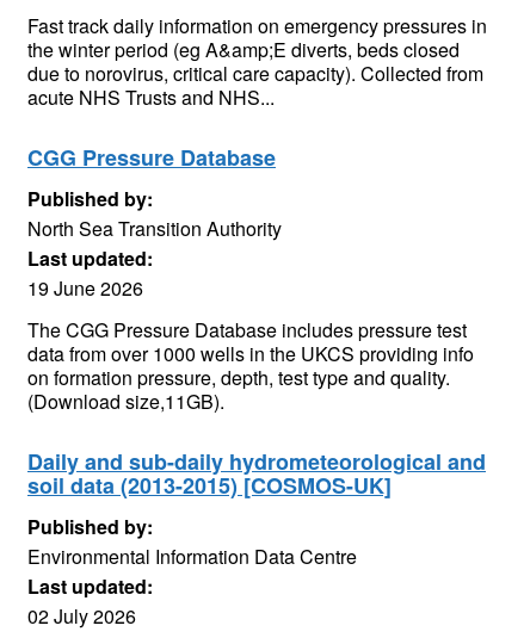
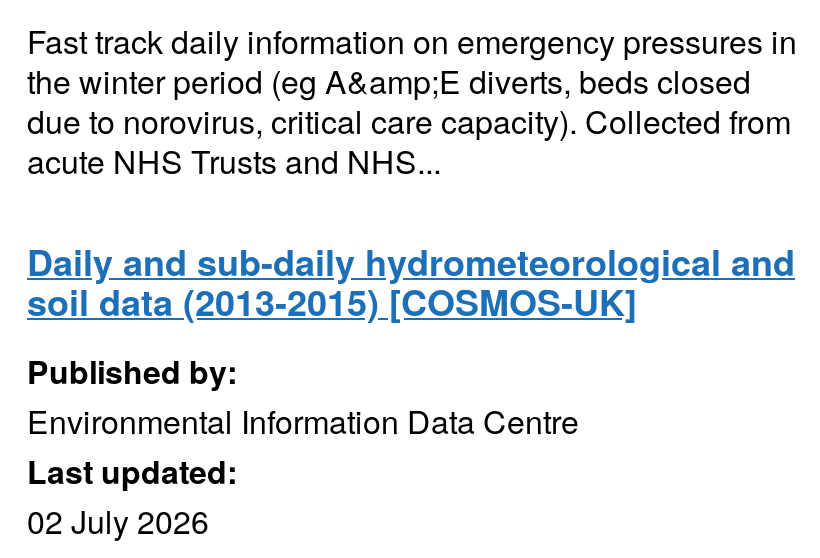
[27,142,474,415] CGG Pressure Database | Published by: | North Sea Transition Authority | Last updated: | 19 June 2026 | The CGG Pressure Database includes pressure test | data from over 1000 wells in the UKCS providing info | on formation pressure, depth, test type and quality. | (Download size,11GB). -> none

